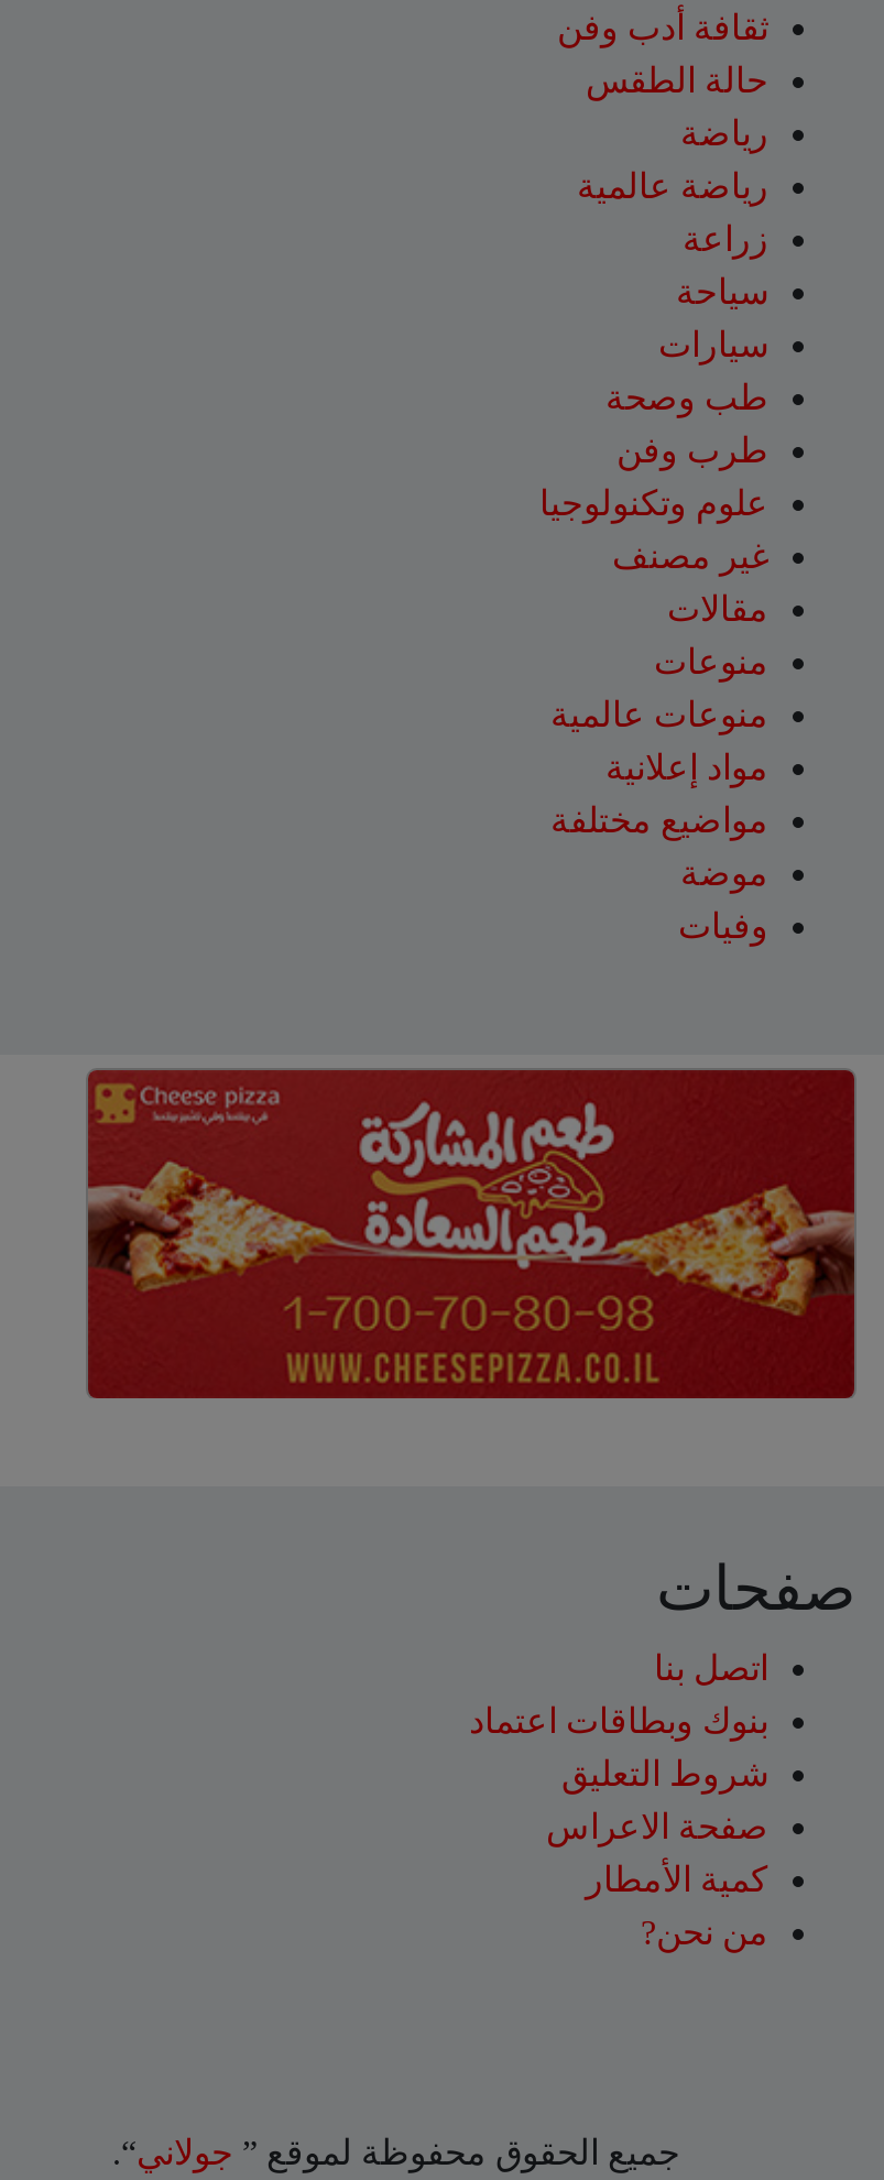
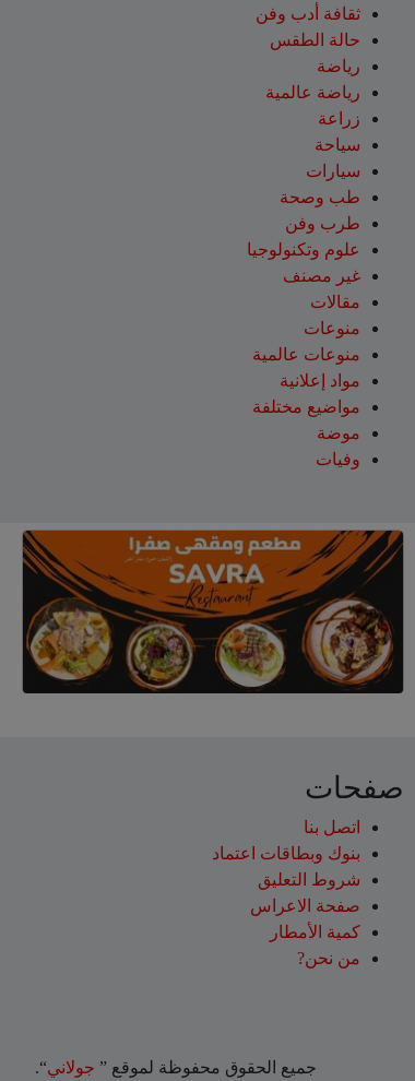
[86,1068,856,1400] [image] -> [22,530,404,694] [image]

